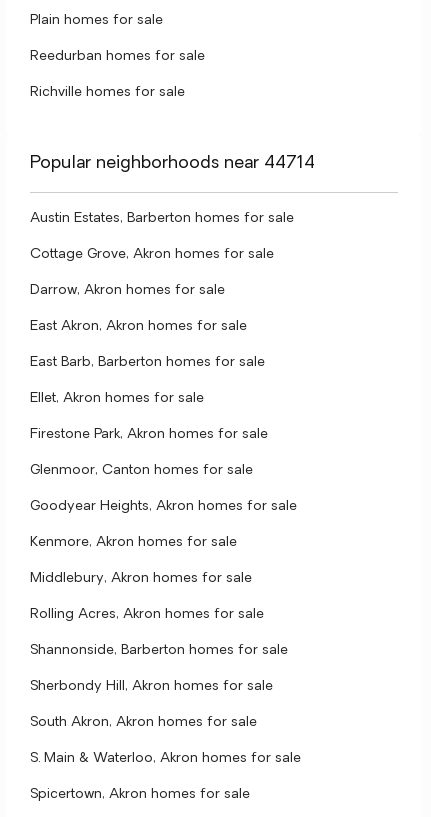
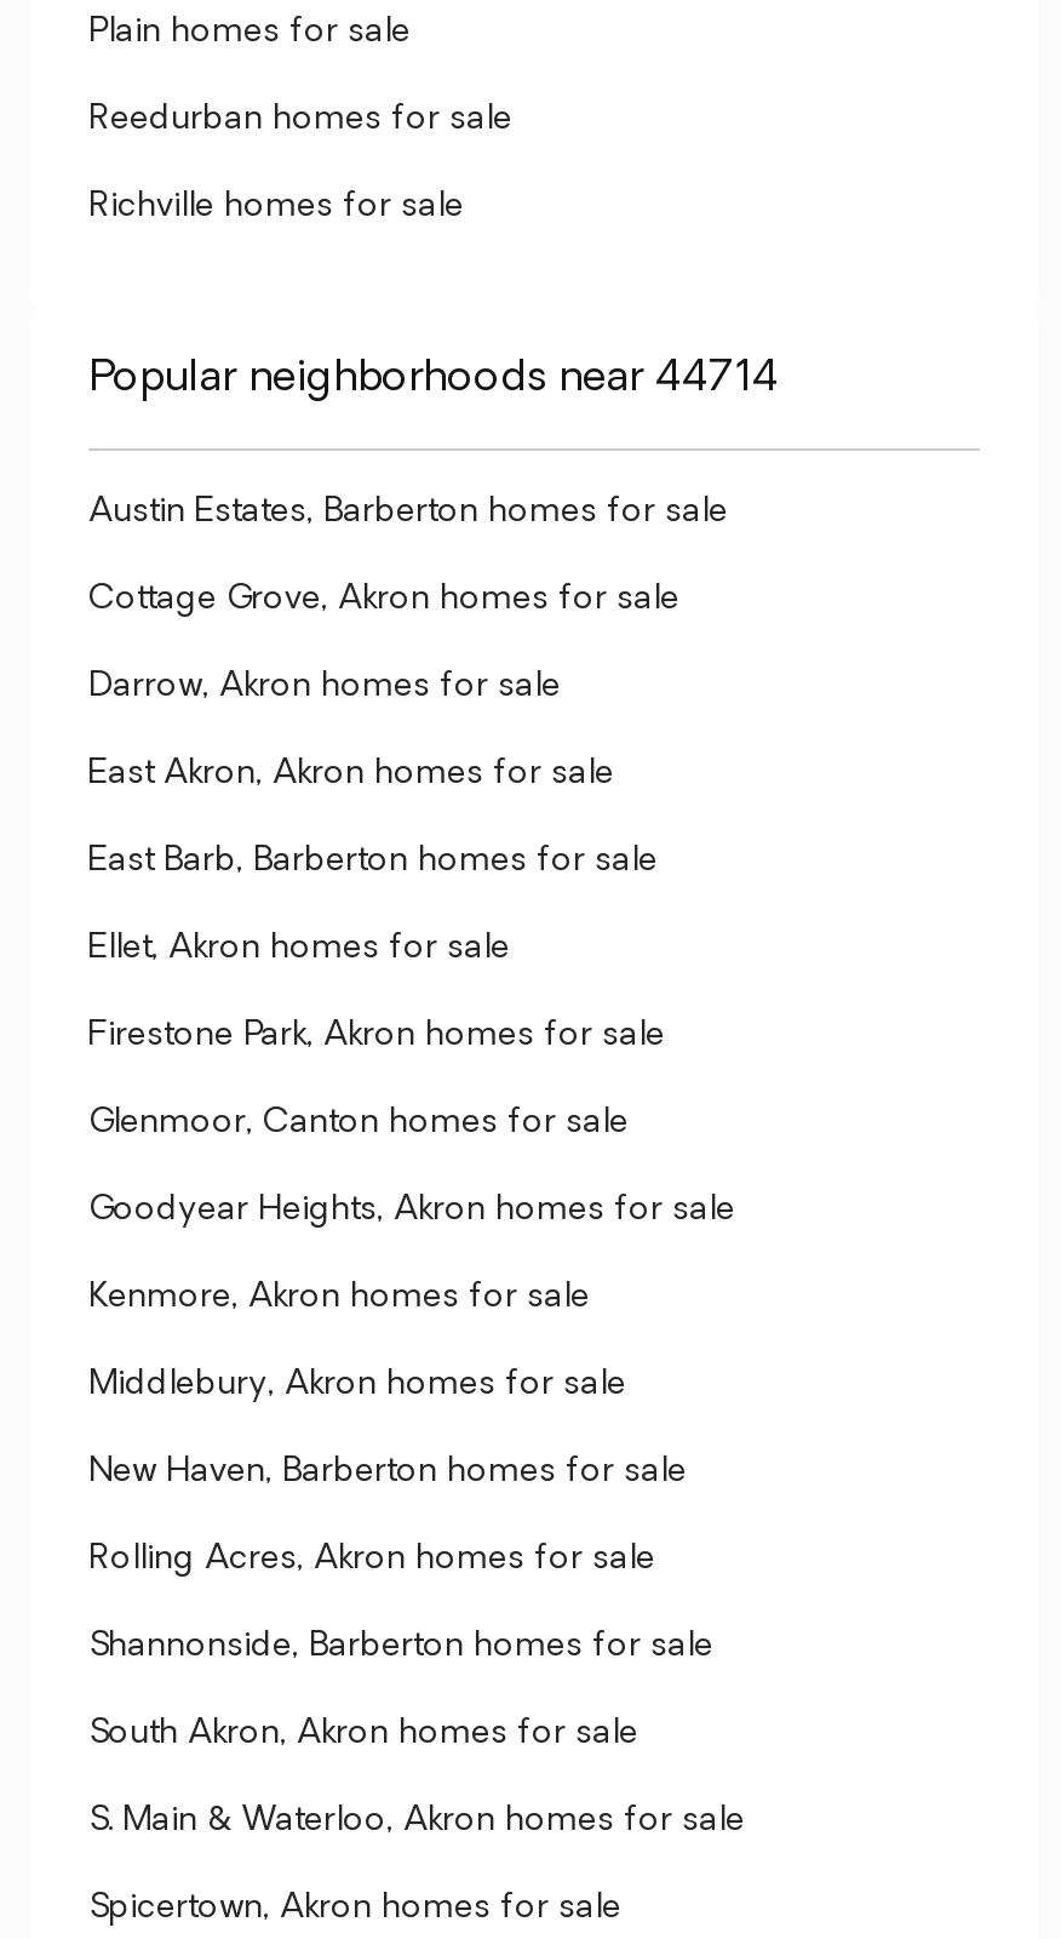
none -> [88,1454,687,1491] New Haven, Barberton homes for sale
moved [30,607,288,658] -> [88,1542,713,1665]: Rolling Acres, Akron homes for sale | Shannonside, Barberton homes for sale
[30,679,273,694] Sherbondy Hill, Akron homes for sale -> none

